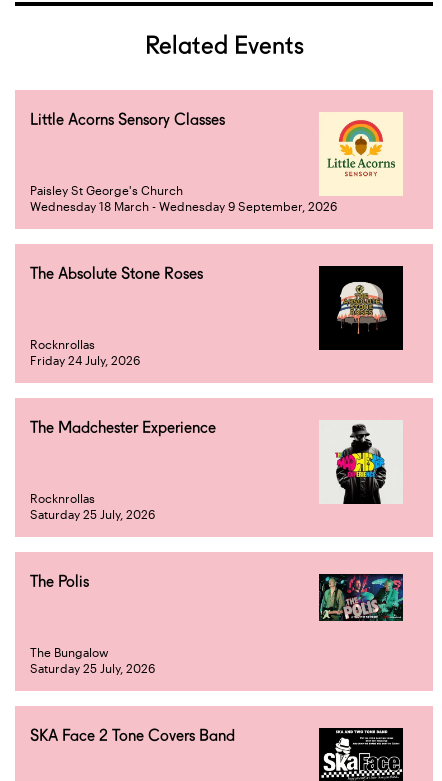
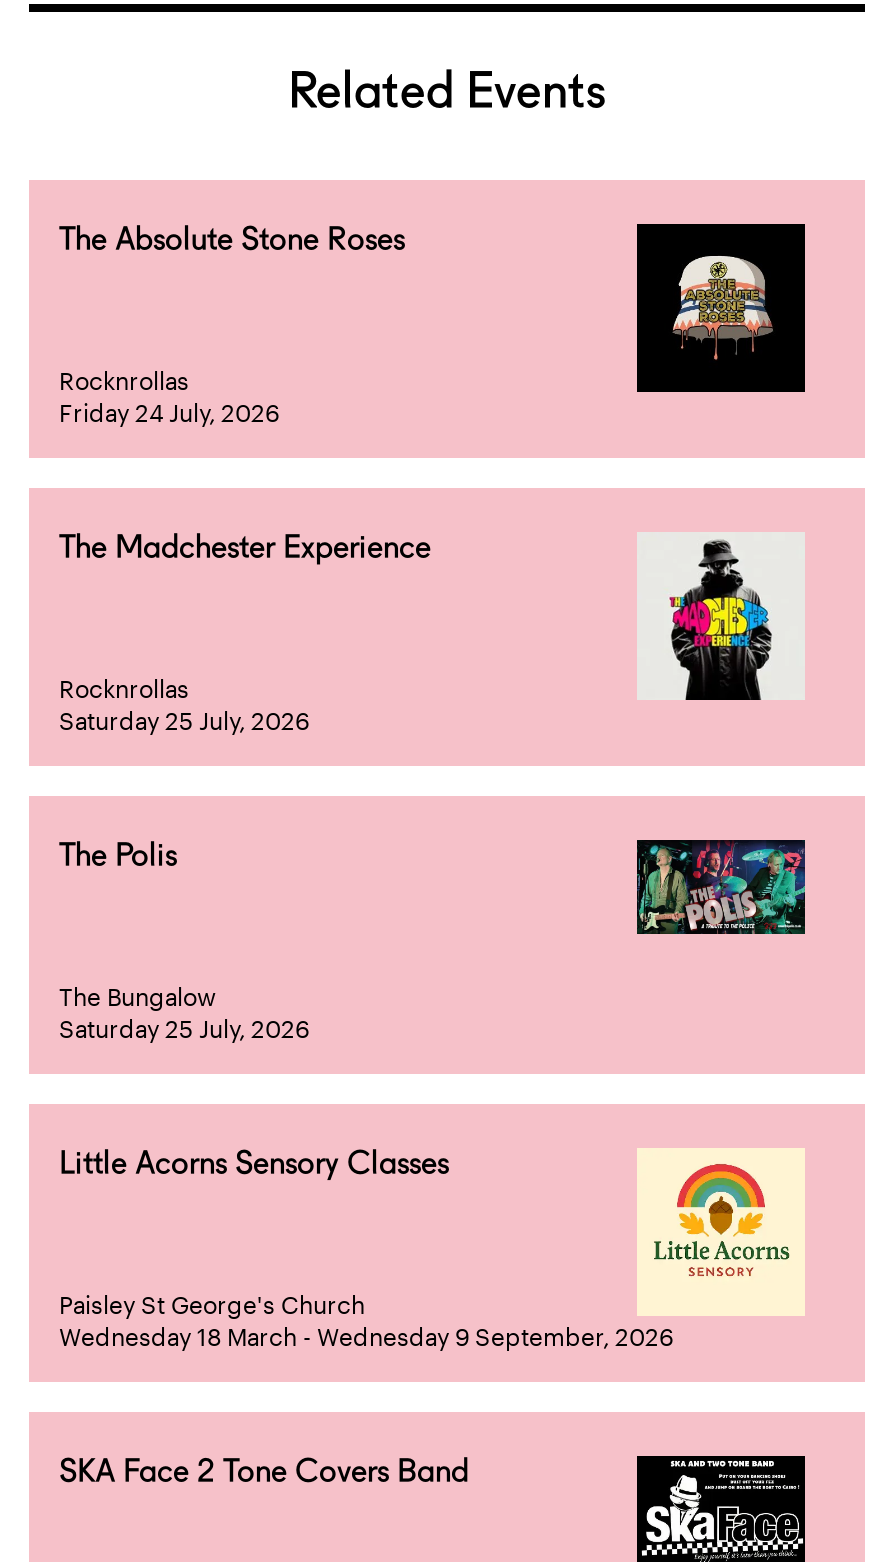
moved [30,110,225,129] -> [59,1144,449,1182]: Little Acorns Sensory Classes
moved [30,112,403,213] -> [59,1148,805,1350]: [image] | Paisley St George's Church | Wednesday 18 March - Wednesday 9 September, 2026
moved [30,264,216,675] -> [59,220,431,1042]: The Absolute Stone Roses | Rocknrollas | Friday 24 July, 2026 | ... | The Bungalow | Saturday 25 July, 2026

